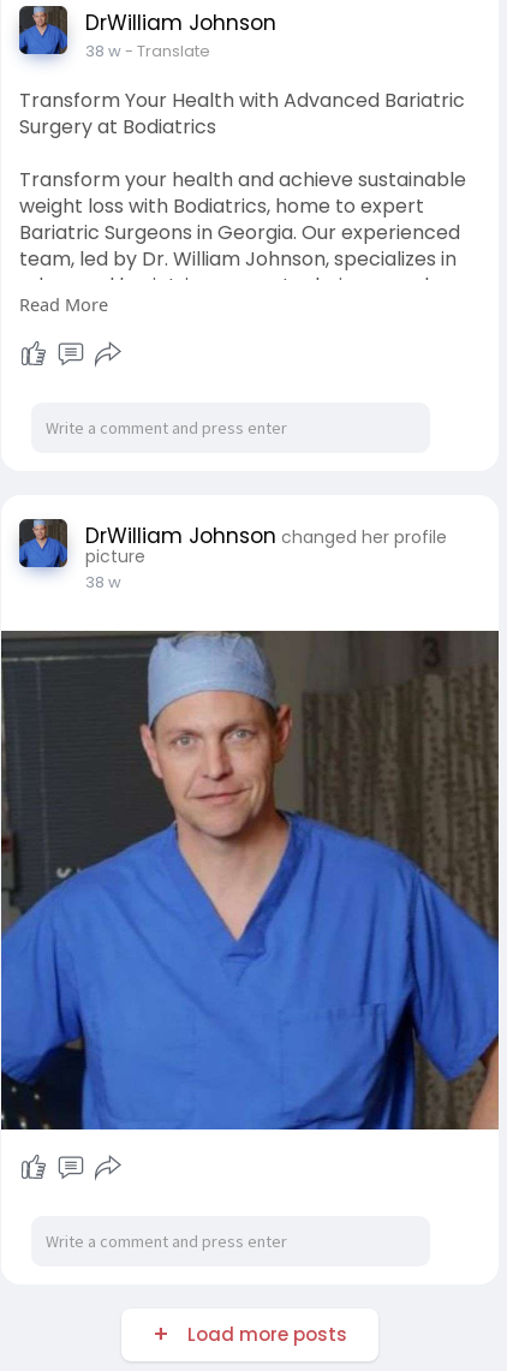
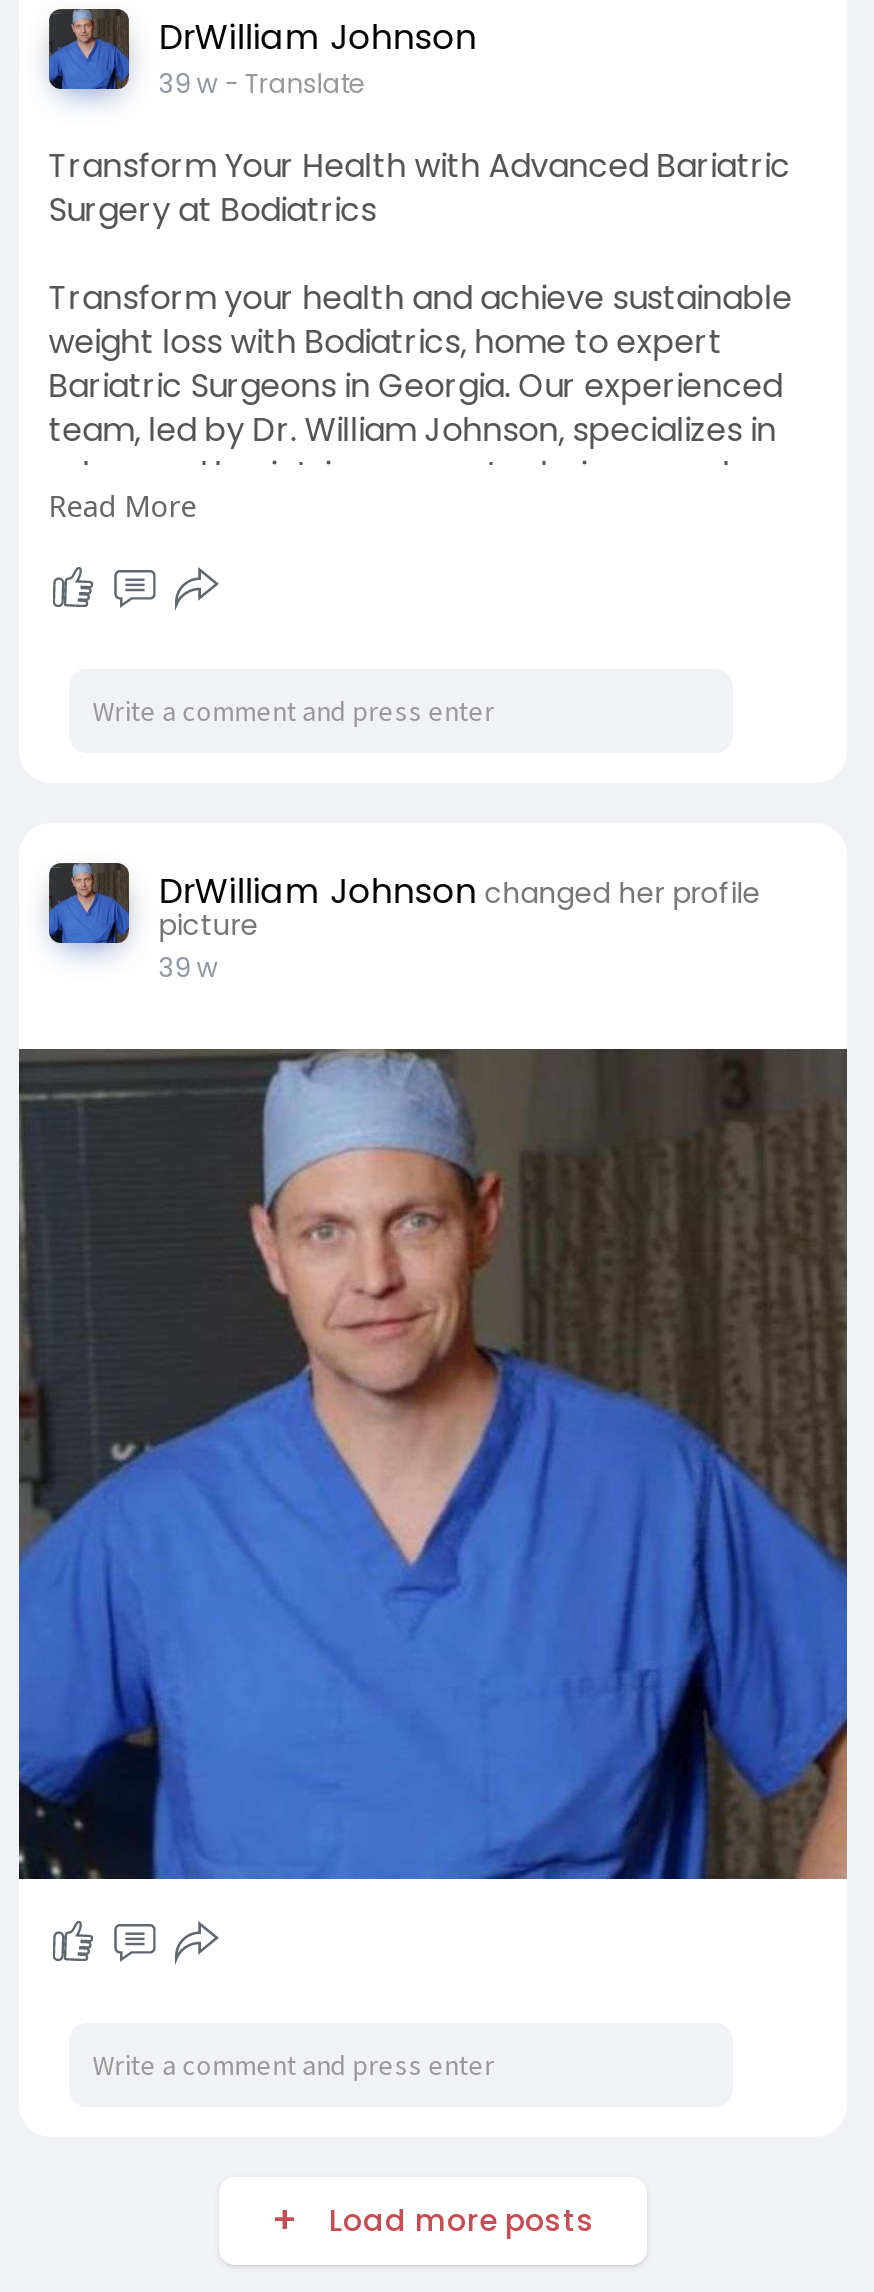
[85,40,210,62] 38 w - Translate -> [158,65,366,103] 39 w - Translate
[85,571,121,594] 38 w -> [158,949,218,987] 39 w

